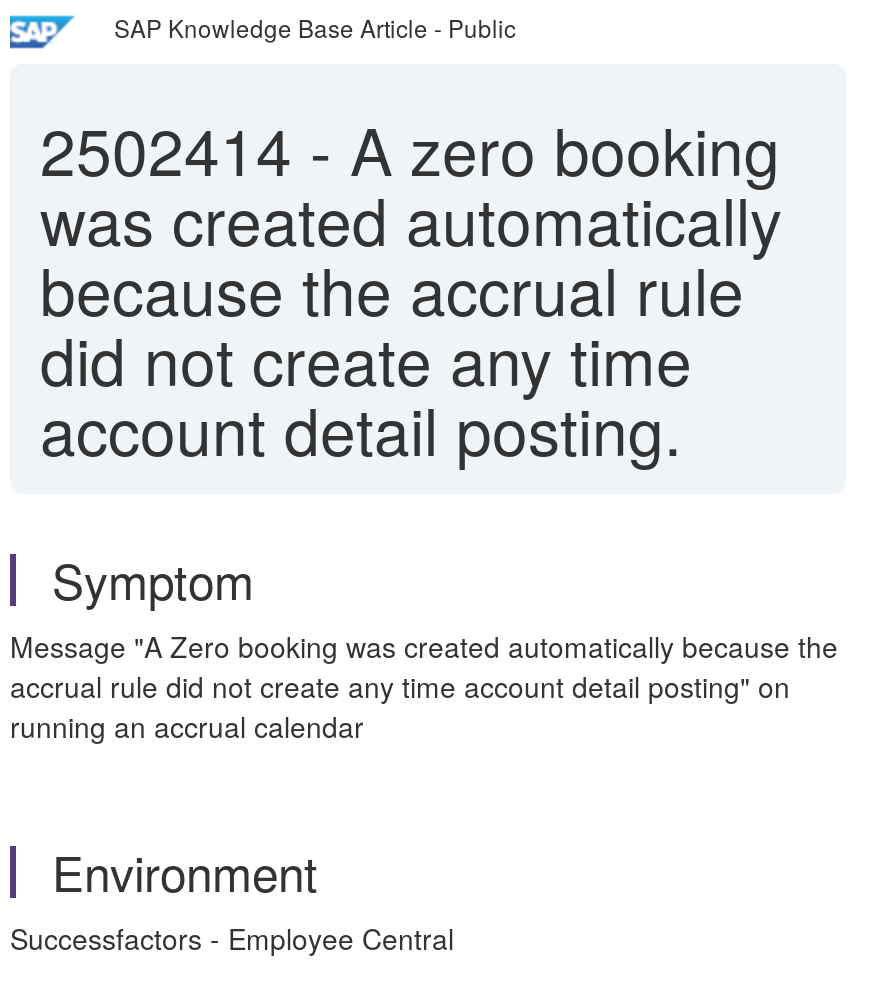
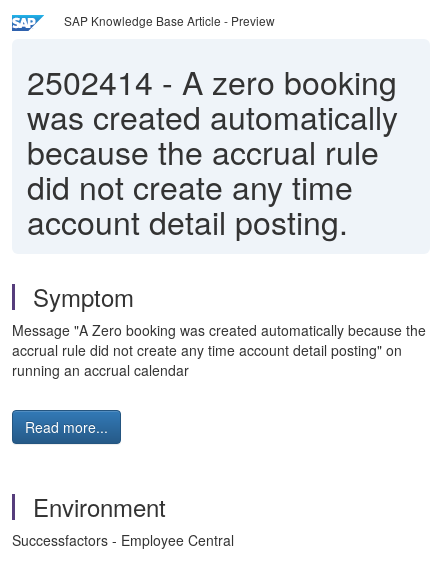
[114,10,516,44] SAP Knowledge Base Article - Public -> [64,12,275,29] SAP Knowledge Base Article - Preview
none -> [25,417,108,437] Read more...

